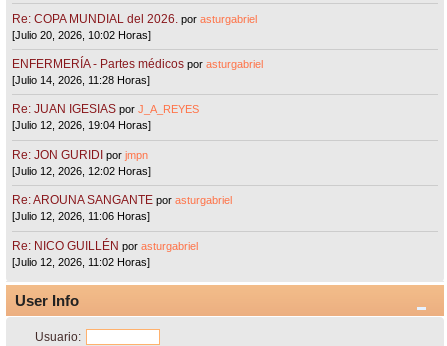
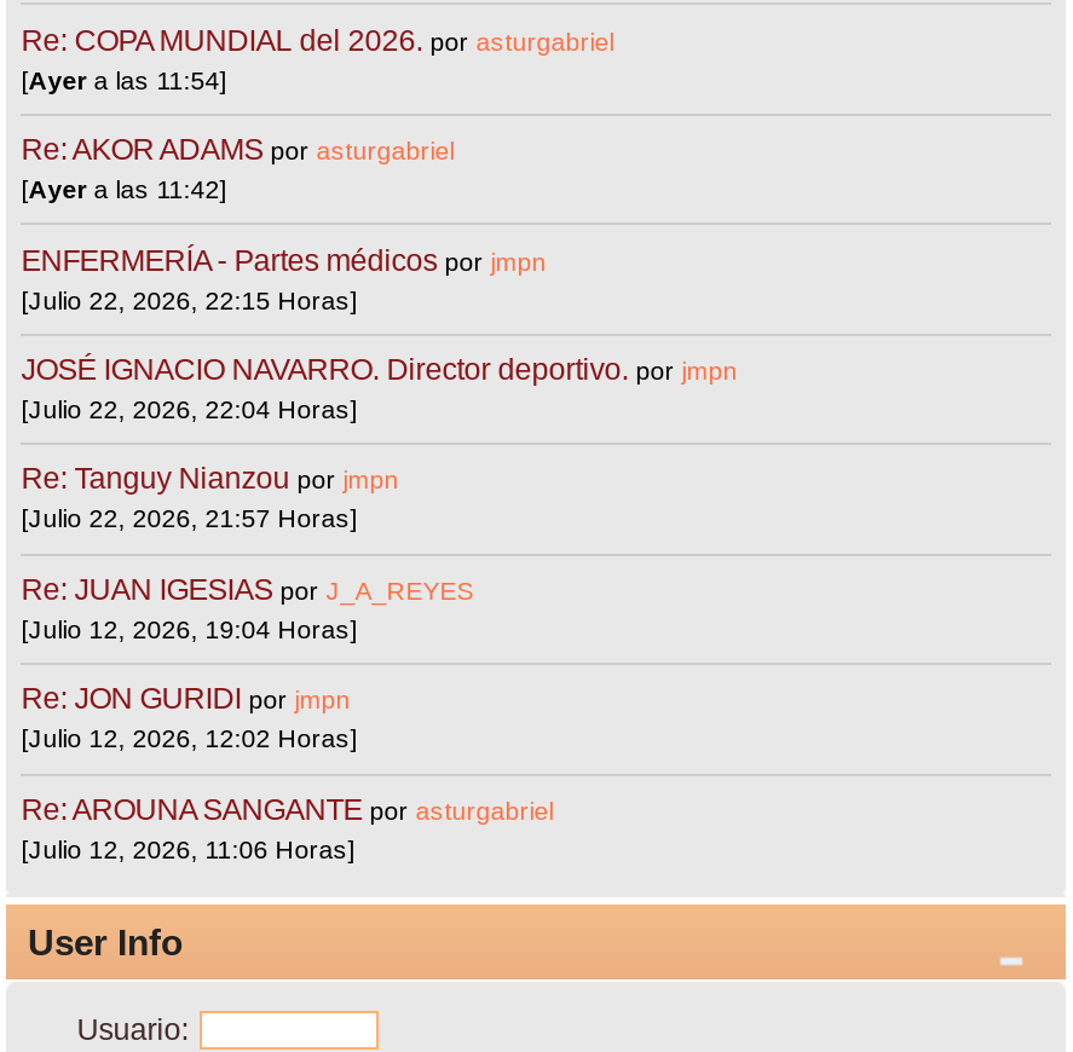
[12,28,263,86] [Julio 20, 2026, 10:02 Horas] | ENFERMERÍA - Partes médicos por asturgabriel | [Julio 14, 2026, 11:28 Horas] -> [21,64,737,533] [Ayer a las 11:54] | Re: AKOR ADAMS por asturgabriel | [Ayer a las 11:42] | ENFERMERÍA - Partes médicos por jmpn | [Julio 22, 2026, 22:15 Horas] | JOSÉ IGNACIO NAVARRO. Director deportivo. por jmpn | [Julio 22, 2026, 22:04 Horas] | Re: Tanguy Nianzou por jmpn | [Julio 22, 2026, 21:57 Horas]
moved [12,102,232,222] -> [21,573,553,863]: Re: JUAN IGESIAS por J_A_REYES | [Julio 12, 2026, 19:04 Horas] | Re: JON GURIDI por jmpn | [Julio 12, 2026, 12:02 Horas] | Re: AROUNA SANGANTE por asturgabriel | [Julio 12, 2026, 11:06 Horas]
[12,239,198,268] Re: NICO GUILLÉN por asturgabriel | [Julio 12, 2026, 11:02 Horas] -> none

